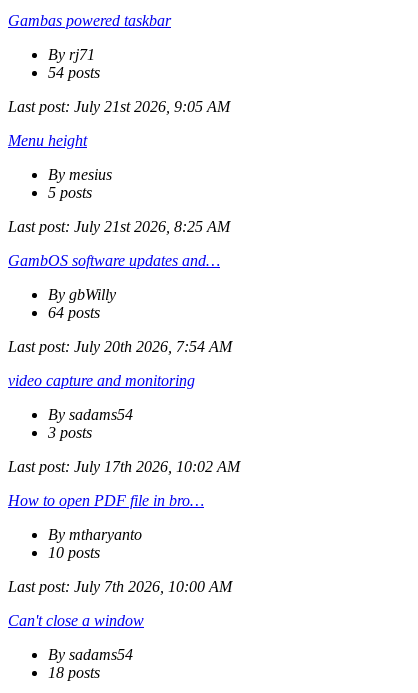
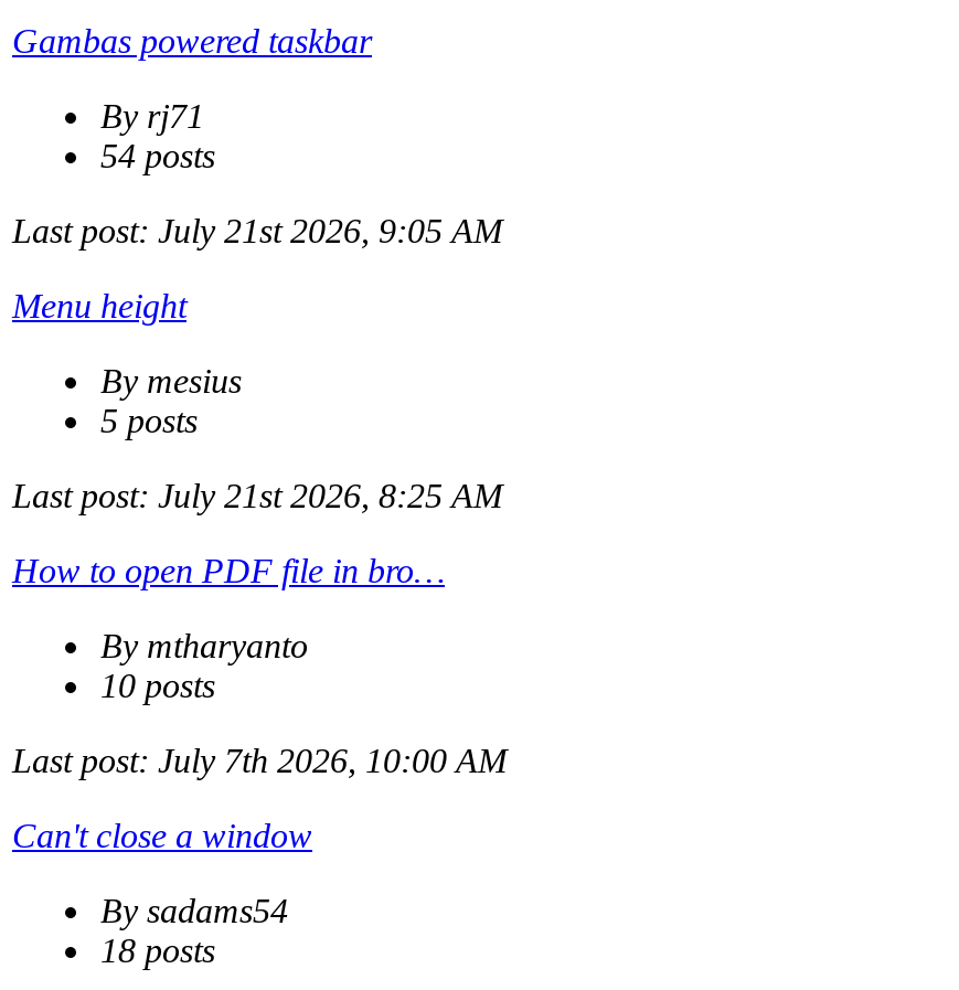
[8,252,240,475] GambOS software updates and… | By gbWilly | 64 posts | Last post: July 20th 2026, 7:54 AM | video capture and monitoring | By sadams54 | 3 posts | Last post: July 17th 2026, 10:02 AM -> none

